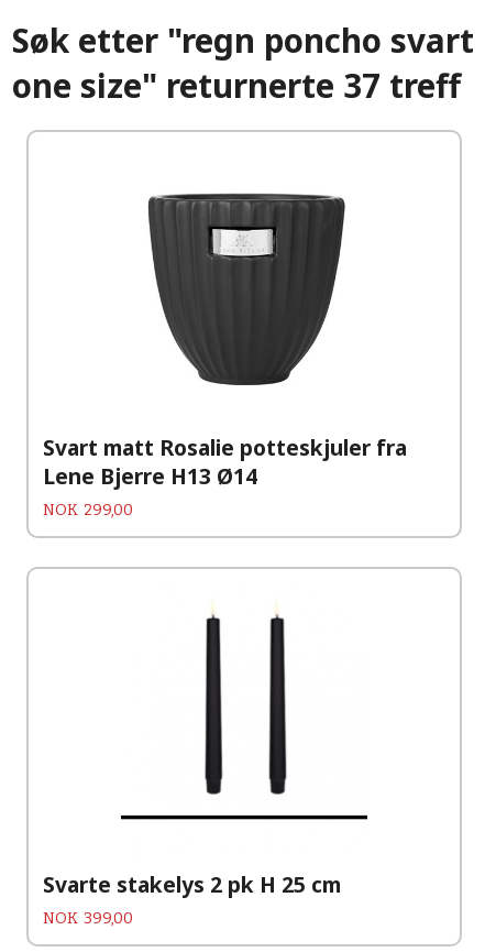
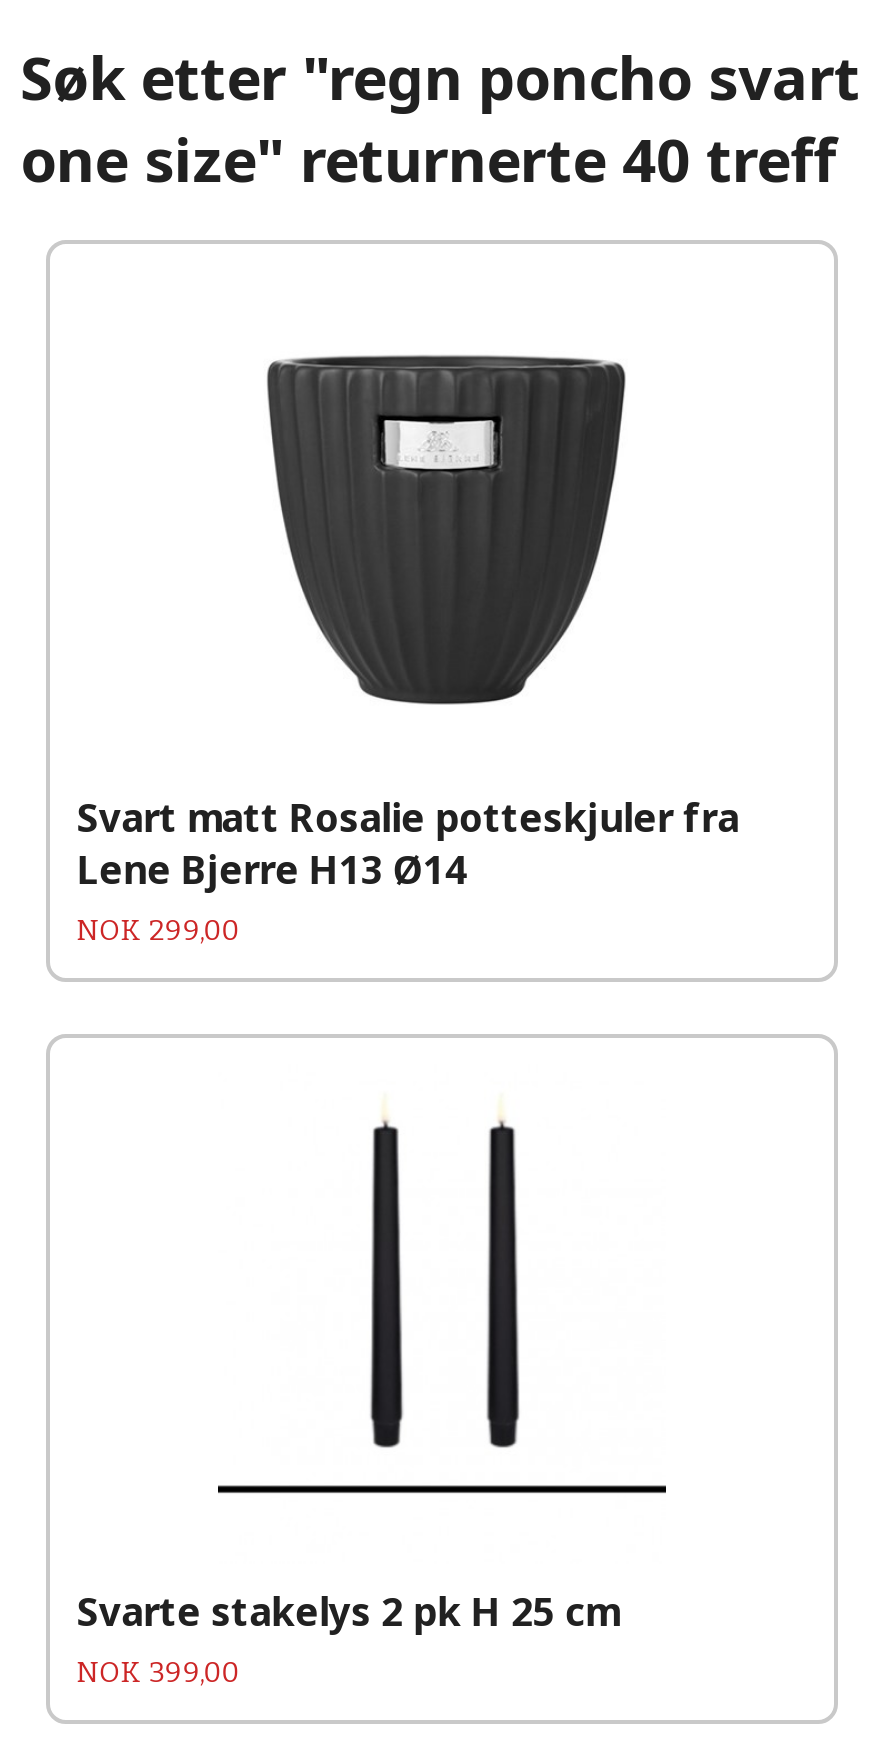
[12,63,461,108] one size" returnerte 37 treff -> [20,118,836,200] one size" returnerte 40 treff

